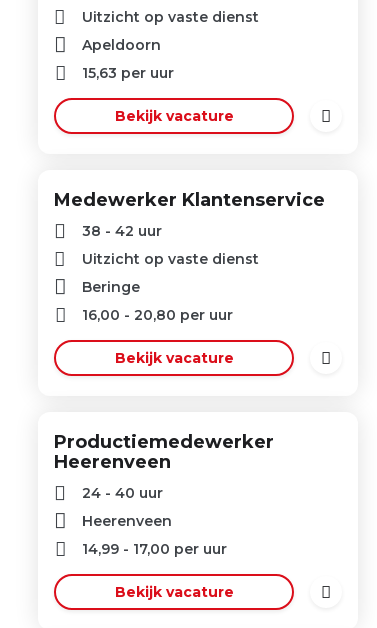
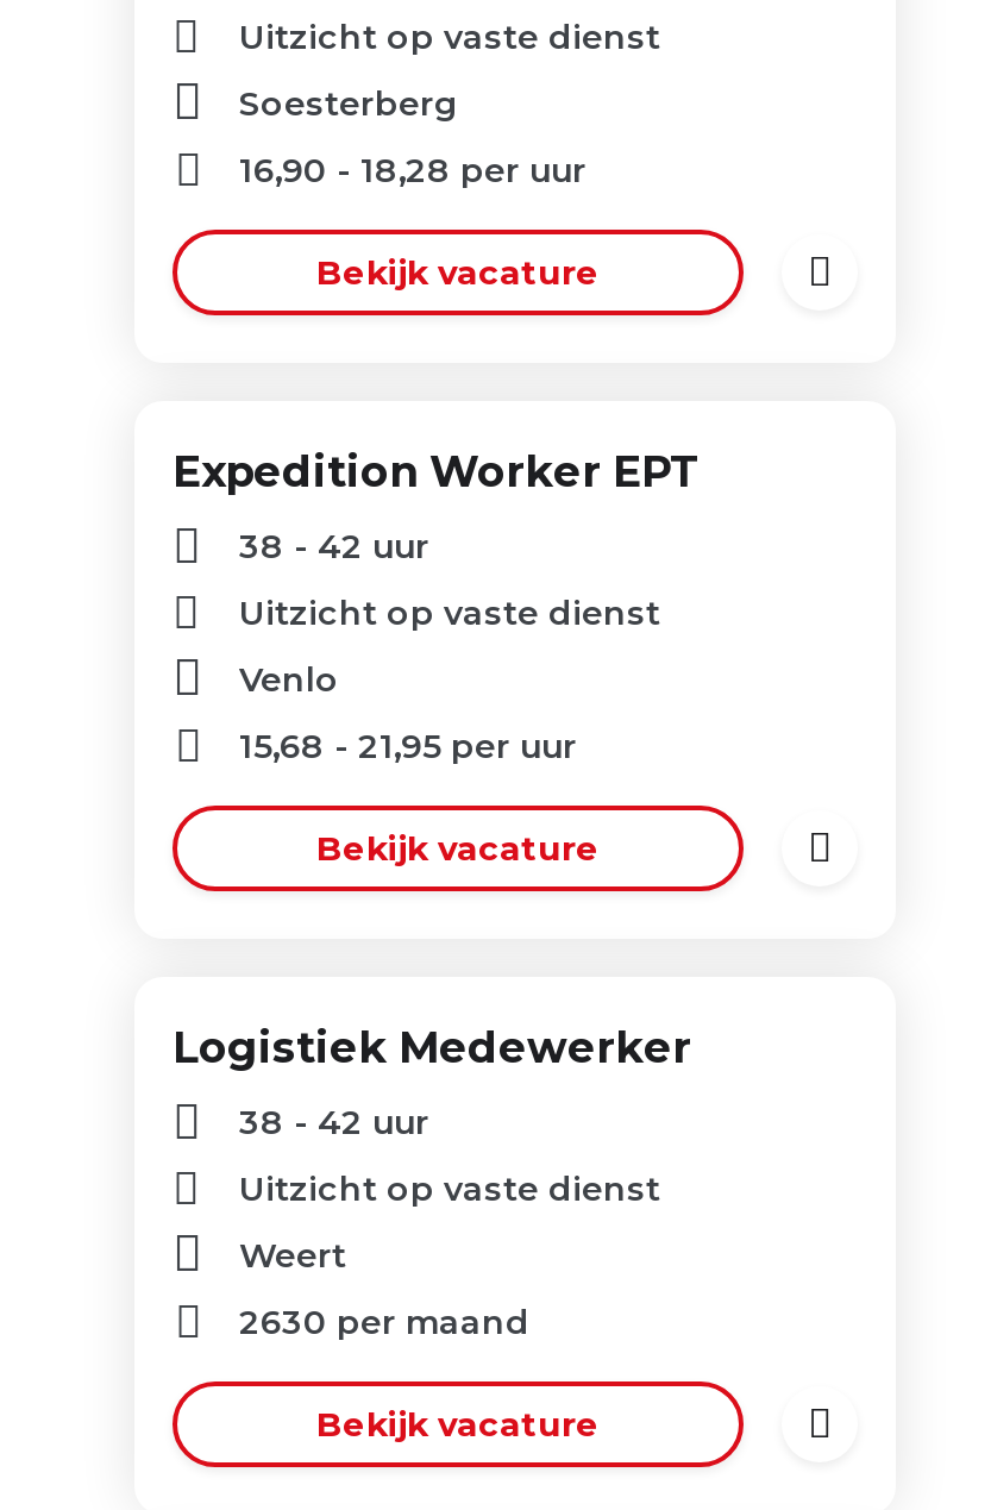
[82,36,161,54] Apeldoorn -> [239,82,458,125] Soesterberg
[82,64,174,82] 15,63 per uur -> [239,149,587,192] 16,90 - 18,28 per uur
[54,189,325,211] Medewerker Klantenservice -> [173,446,701,499] Expedition Worker EPT
[82,278,140,296] Beringe -> [239,658,339,701] Venlo
[82,306,233,324] 16,00 - 20,80 per uur -> [239,725,577,767] 15,68 - 21,95 per uur
[54,431,274,558] Productiemedewerker | Heerenveen | 24 - 40 uur | Heerenveen | 14,99 - 17,00 per uur -> [173,1022,691,1343] Logistiek Medewerker | 38 - 42 uur | Uitzicht op vaste dienst | Weert | 2630 per maand

